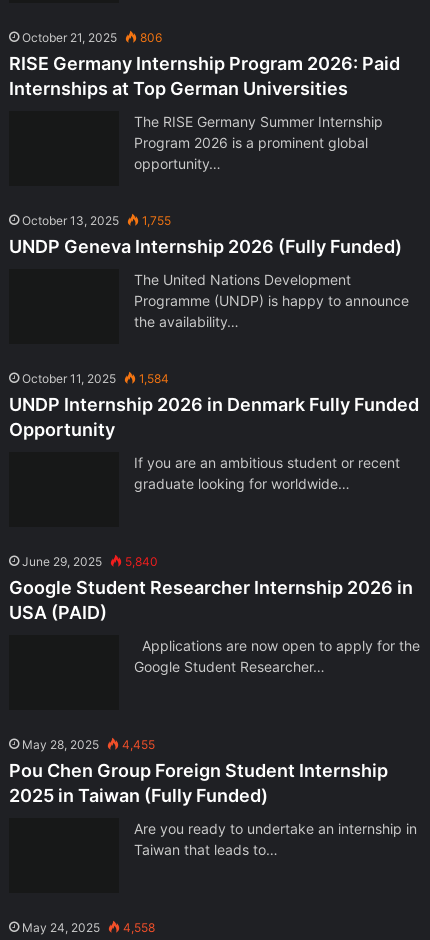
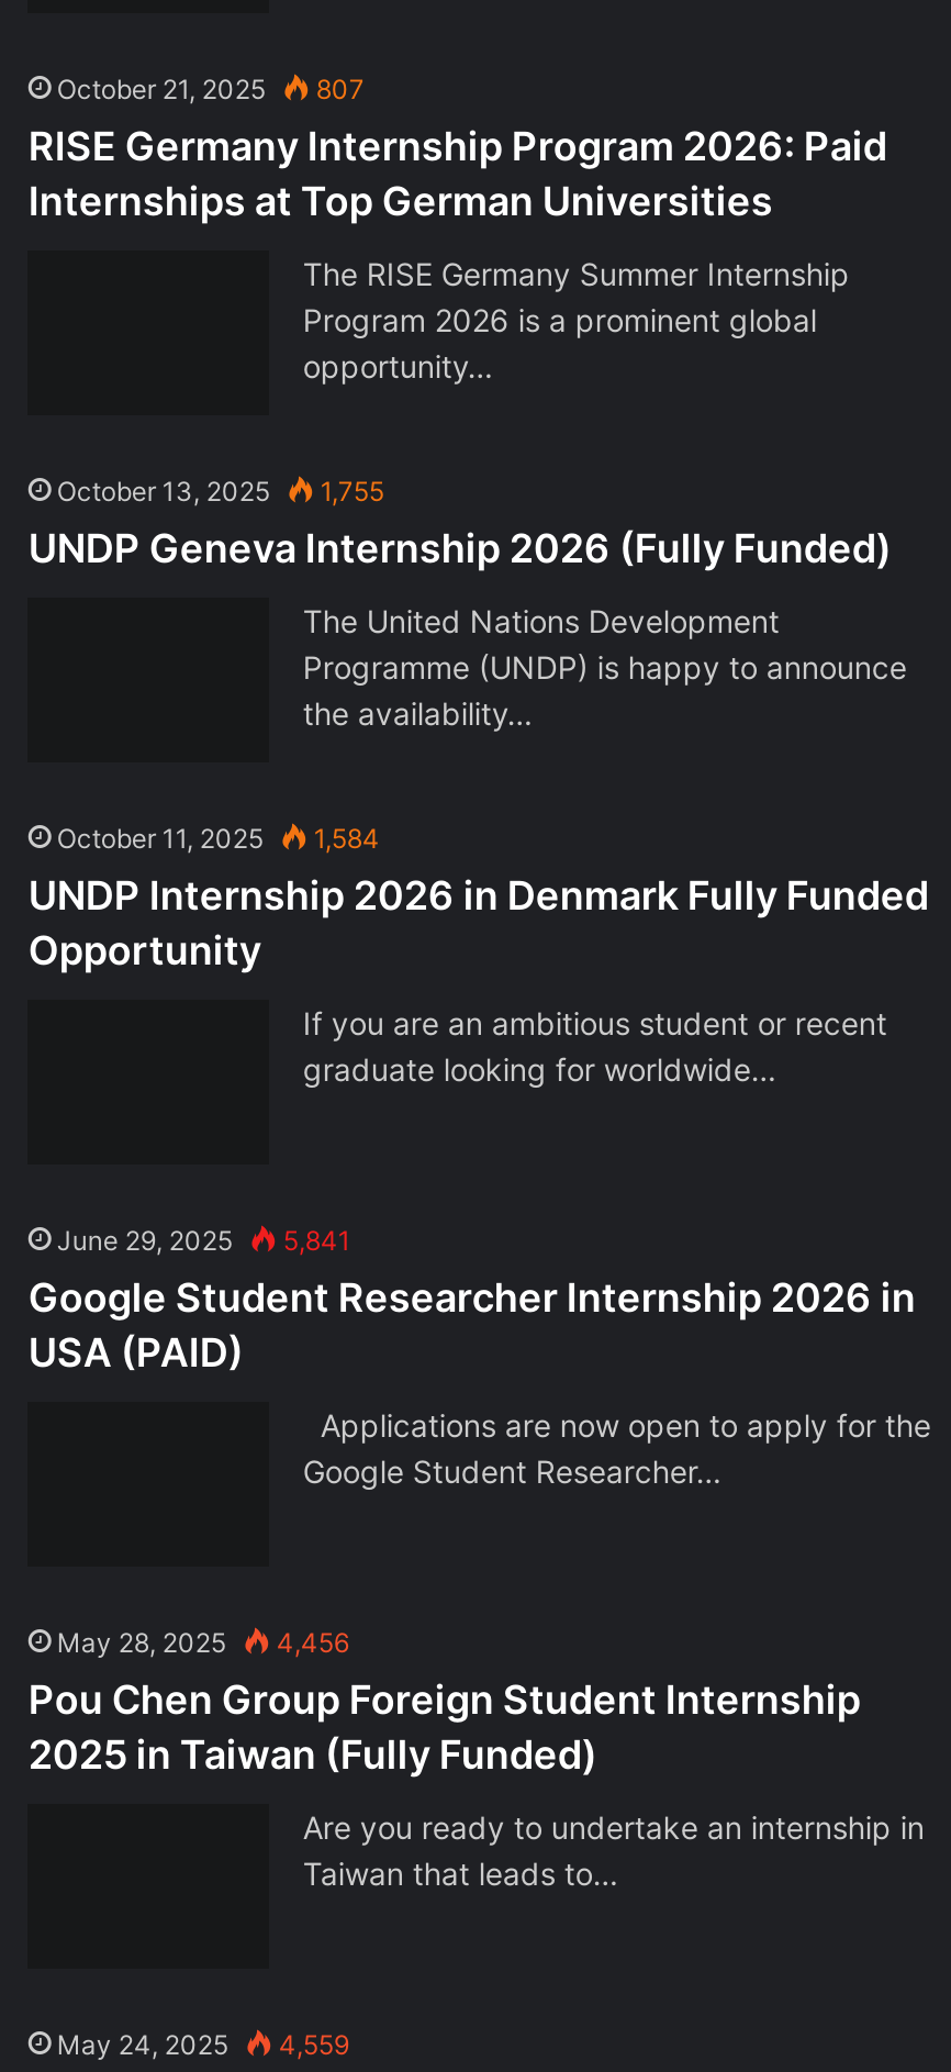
[22,30,162,45] October 21, 2025 806 -> [57,73,364,106] October 21, 2025 807
[22,554,158,569] June 29, 2025 5,840 -> [57,1225,351,1258] June 29, 2025 5,841
[22,737,155,752] May 28, 2025 4,455 -> [57,1627,349,1660] May 28, 2025 4,456
[22,920,155,935] May 24, 2025 4,558 -> [57,2029,349,2062] May 24, 2025 4,559

